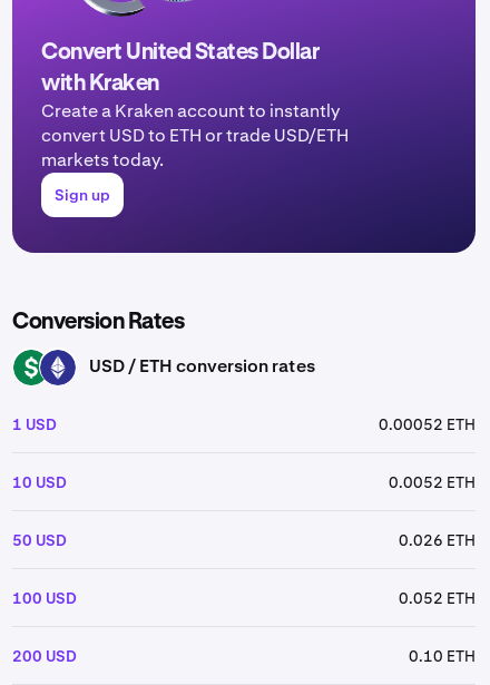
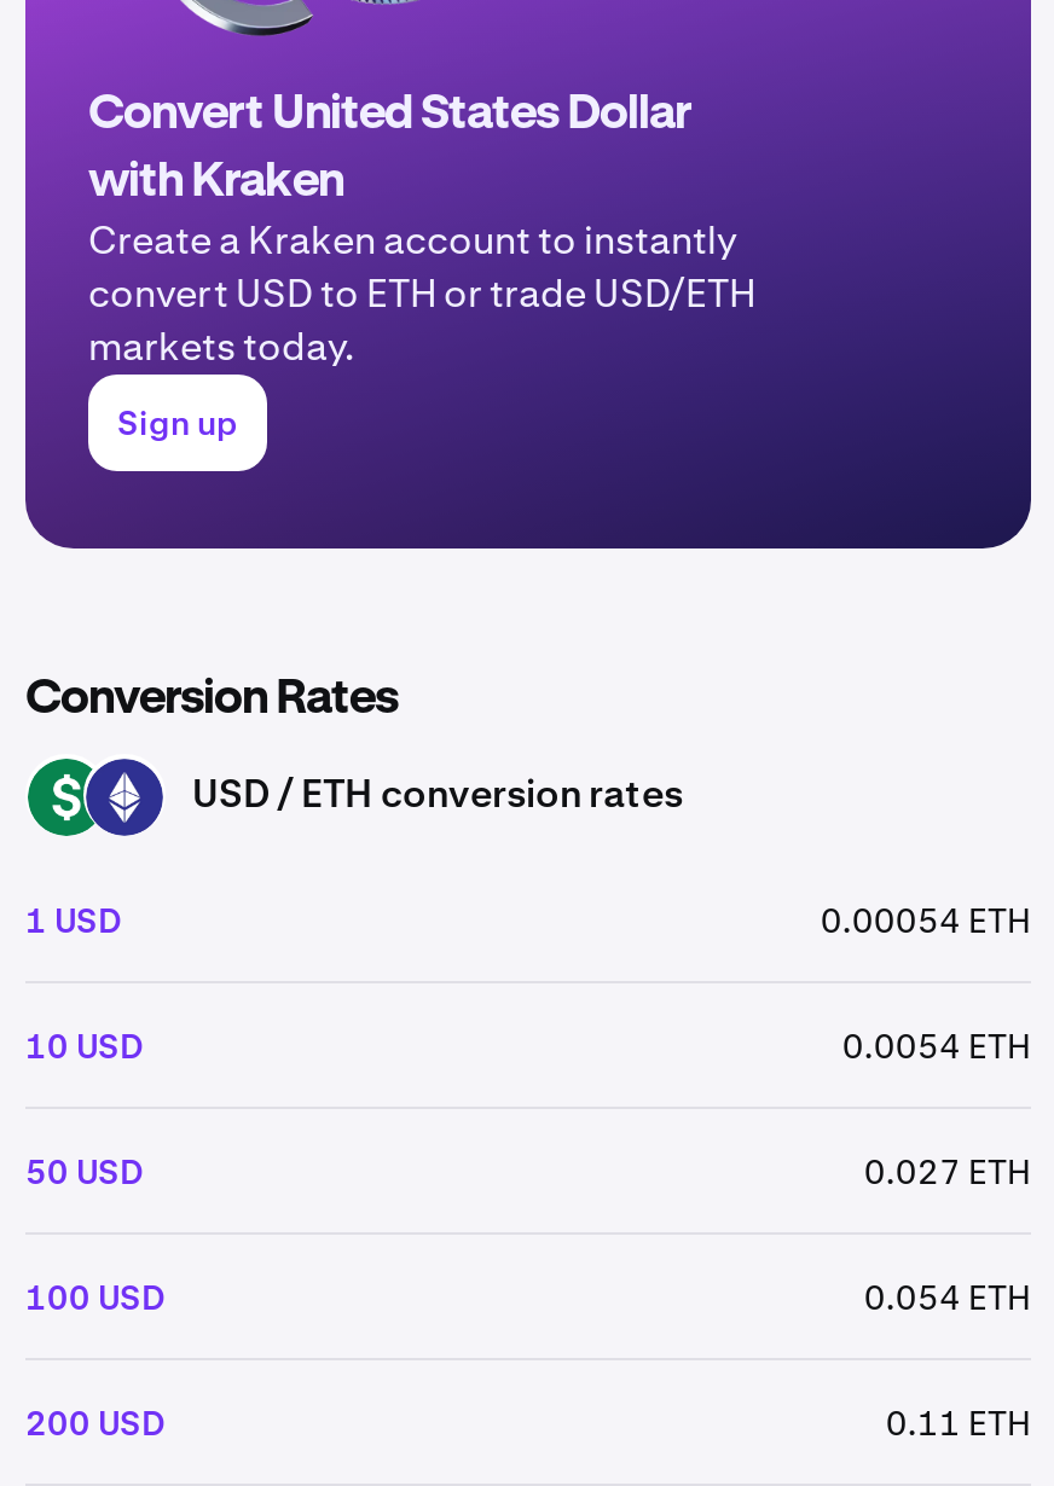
[379,414,476,434] 0.00052 ETH -> [821,898,1031,941] 0.00054 ETH
[389,472,476,492] 0.0052 ETH -> [842,1023,1031,1067] 0.0054 ETH
[399,530,476,550] 0.026 ETH -> [864,1149,1031,1192] 0.027 ETH
[399,588,476,608] 0.052 ETH -> [864,1275,1031,1318] 0.054 ETH
[409,645,476,666] 0.10 ETH -> [886,1400,1031,1444] 0.11 ETH

